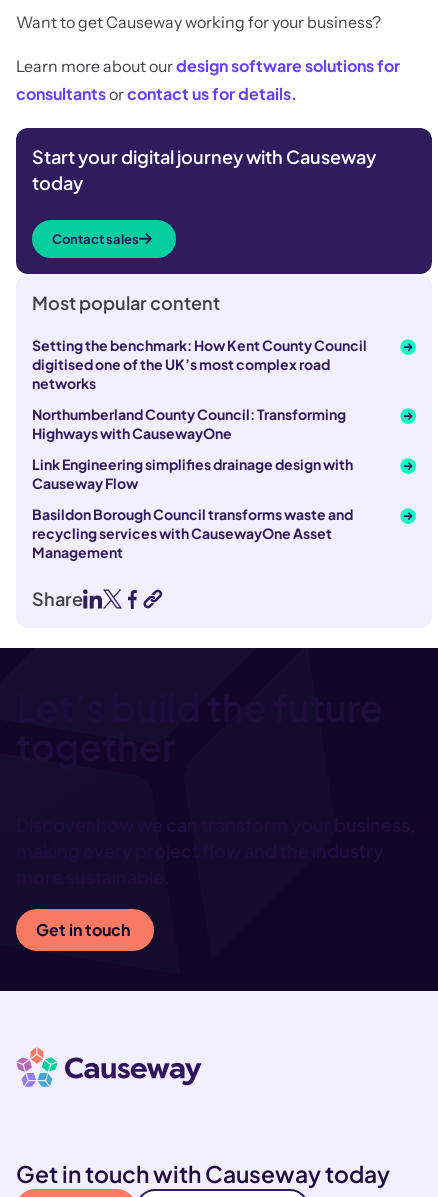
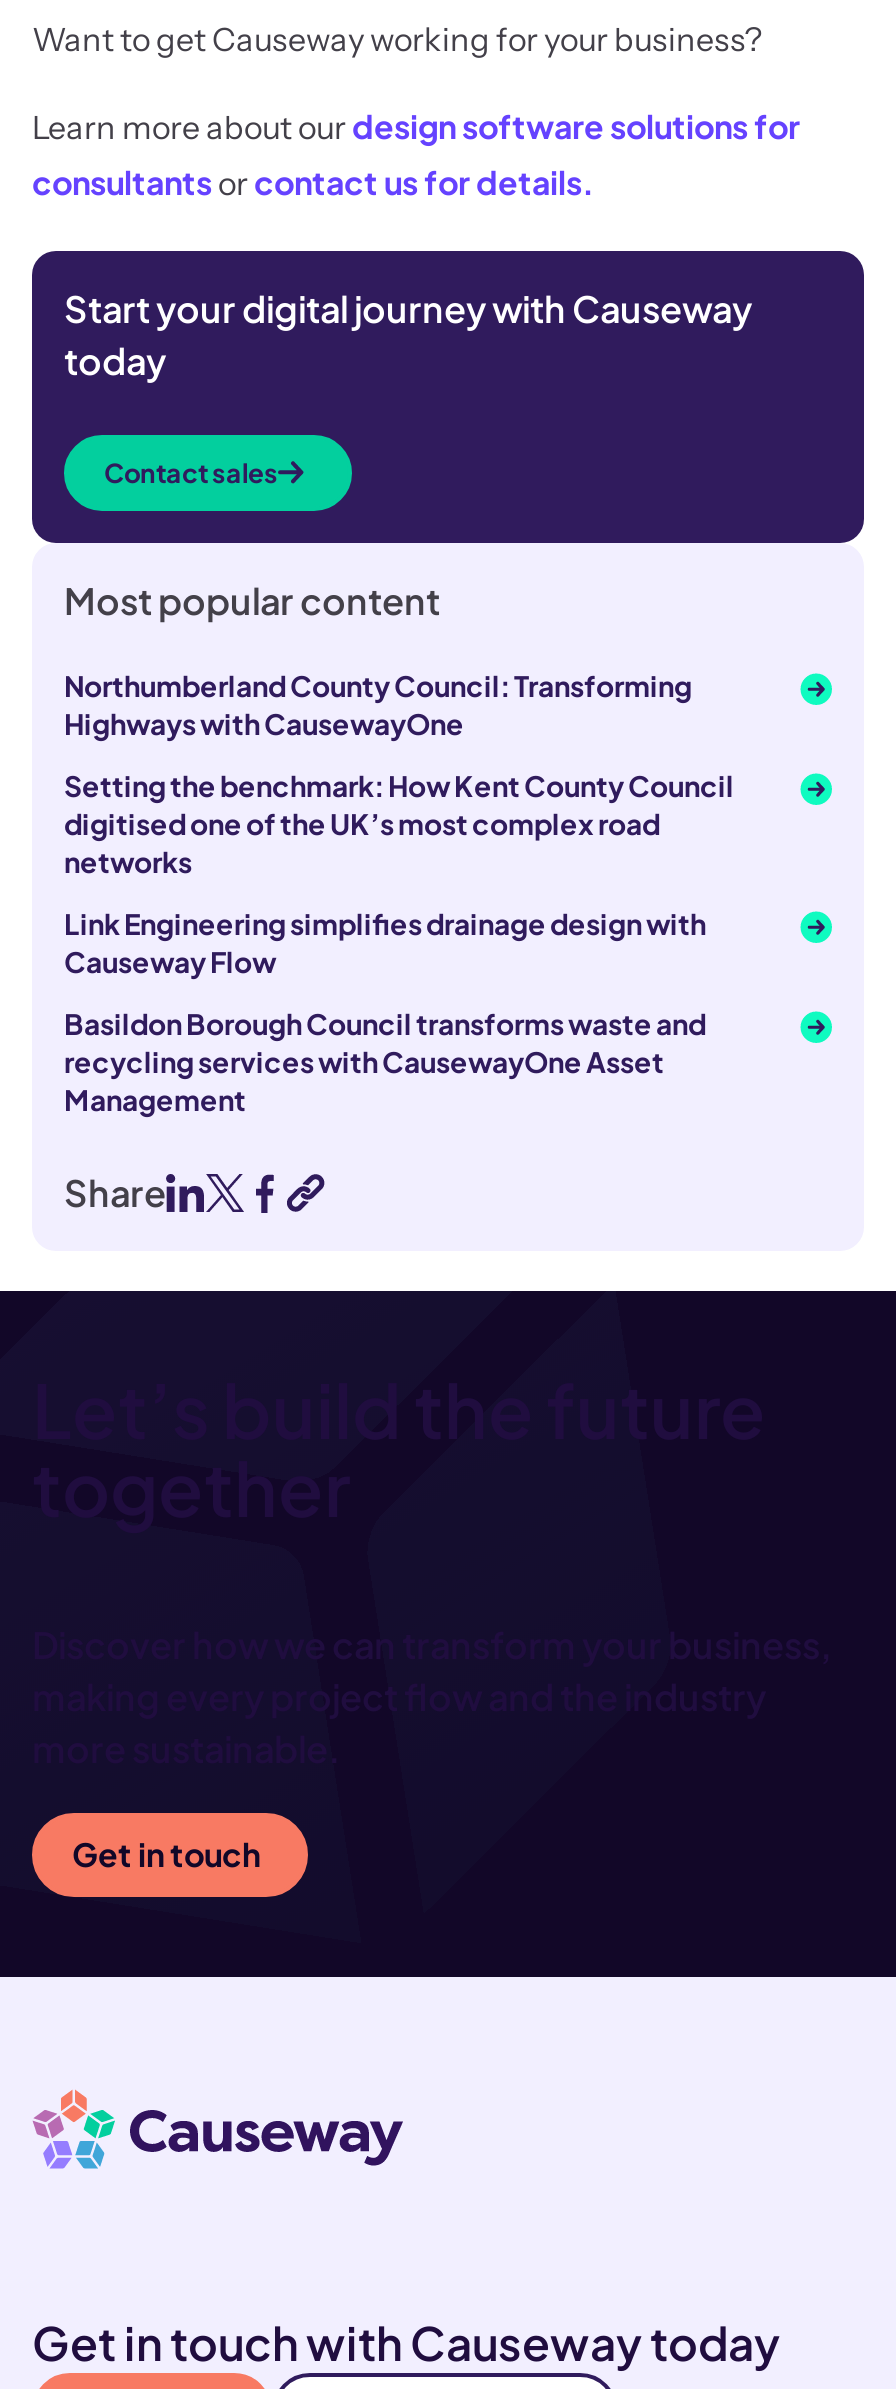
moved [32,336,367,392] -> [64,767,734,879]: Setting the benchmark: How Kent County Council | digitised one of the UK’s most complex road | networks
moved [32,405,346,442] -> [64,667,692,741]: Northumberland County Council: Transforming | Highways with CausewayOne

